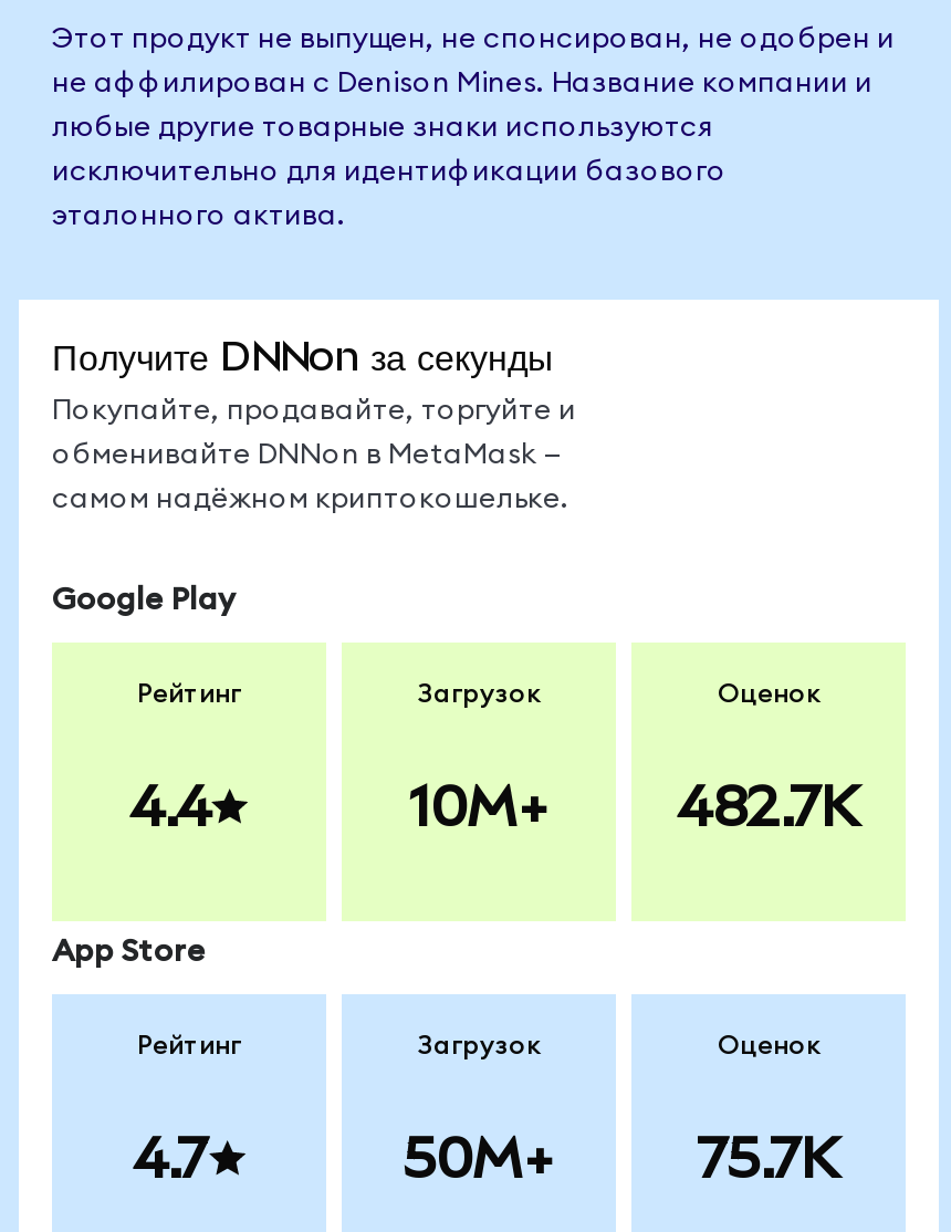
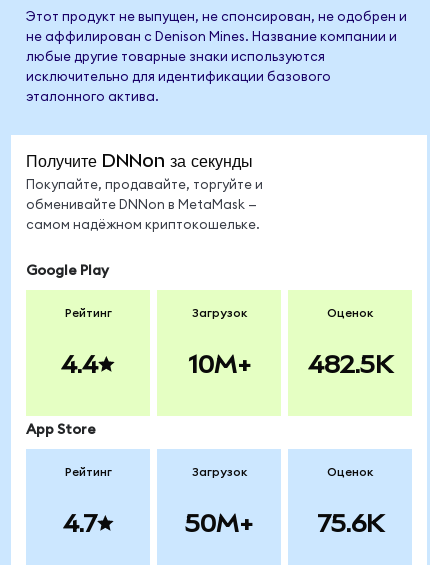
[677,775,860,837] 482.7K -> [307,350,392,378] 482.5K
[697,1127,840,1189] 75.7K -> [316,509,383,537] 75.6K

